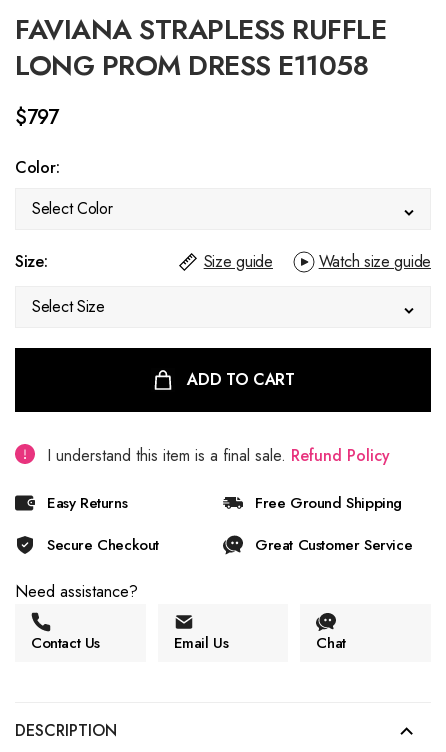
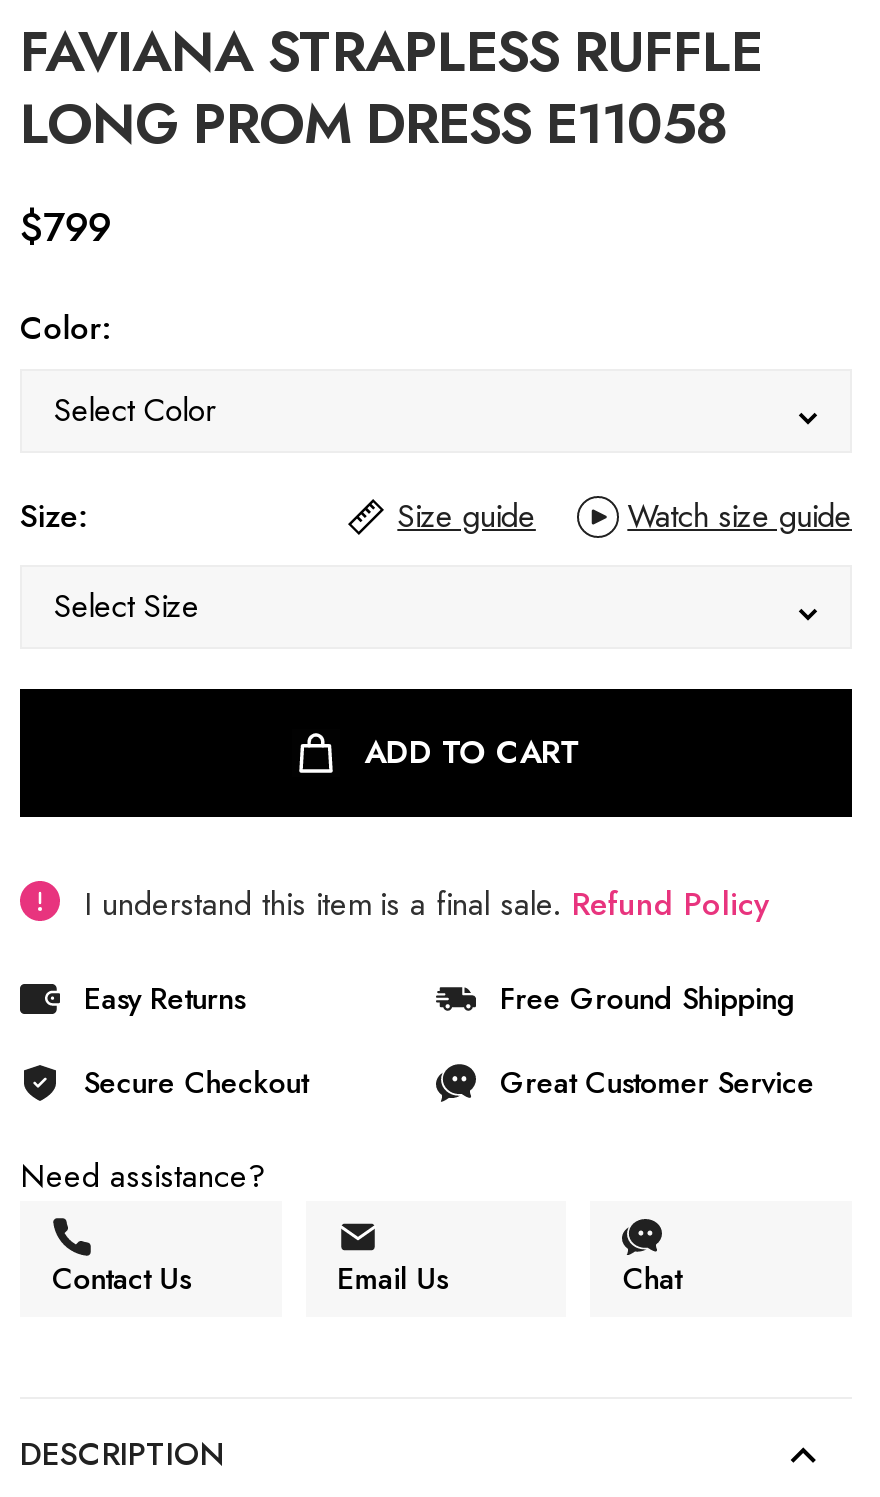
[15,103,58,132] $797 -> [20,199,111,257] $799

